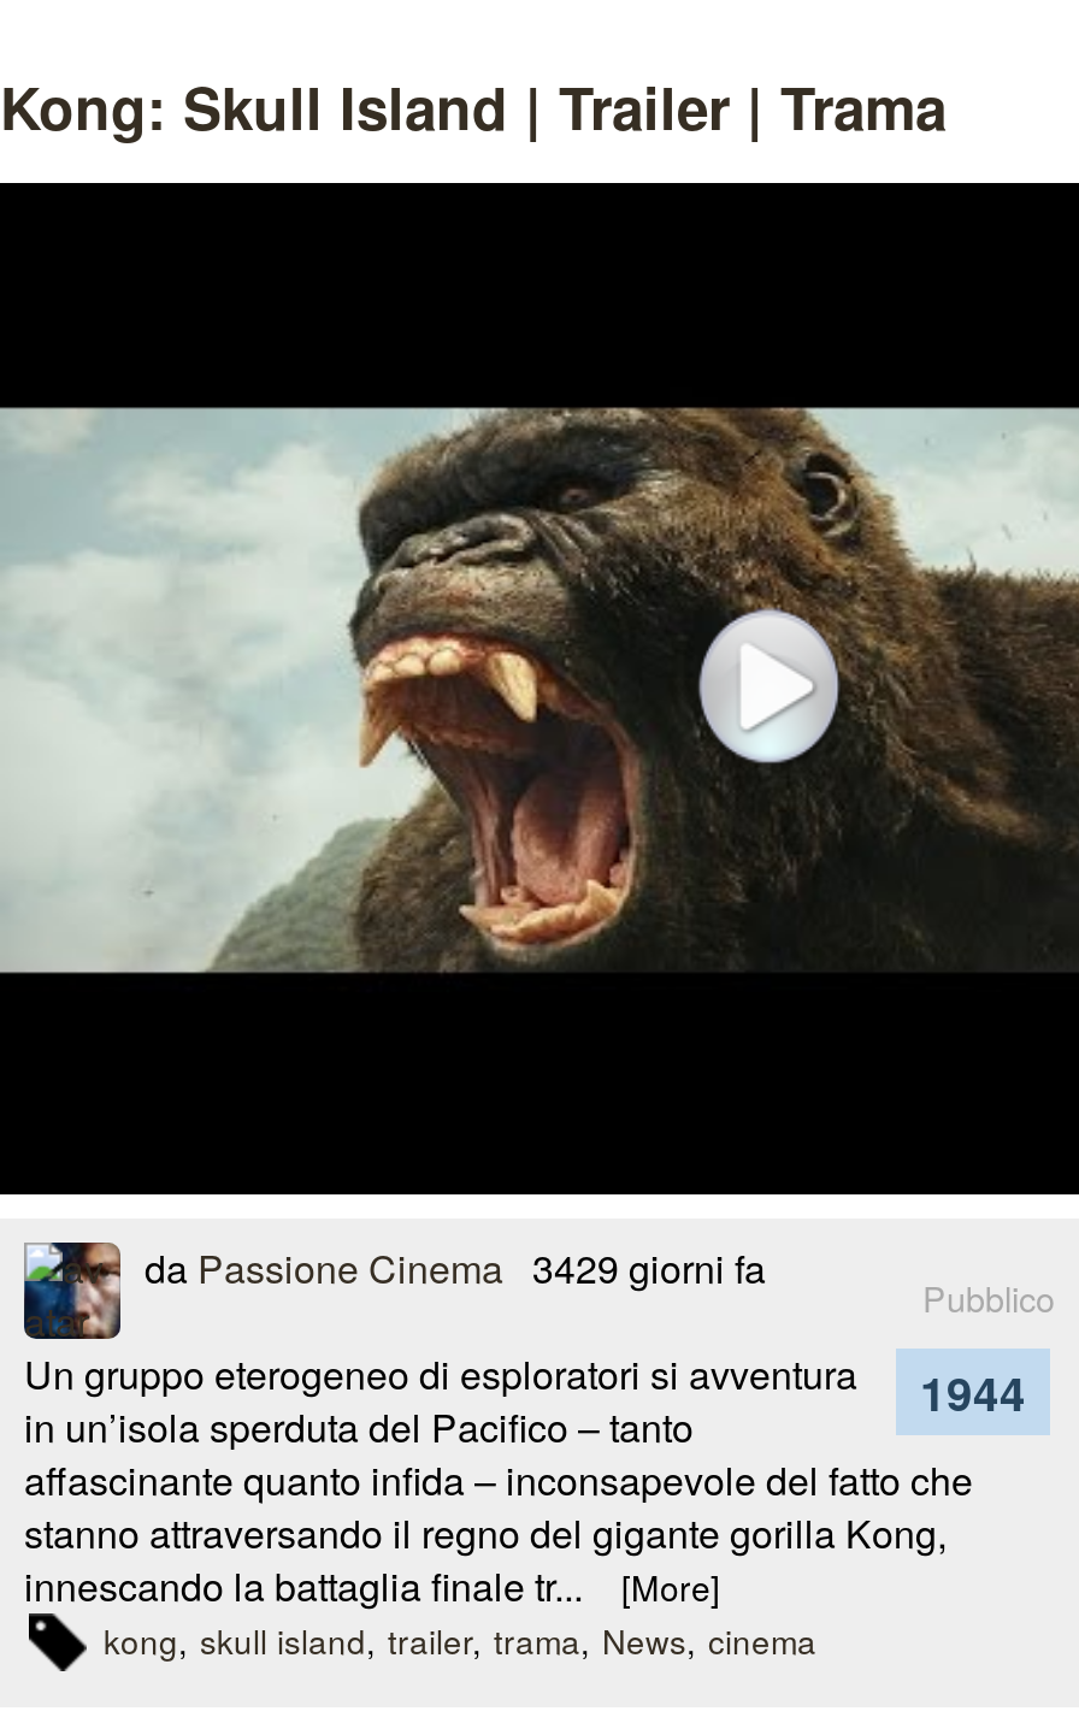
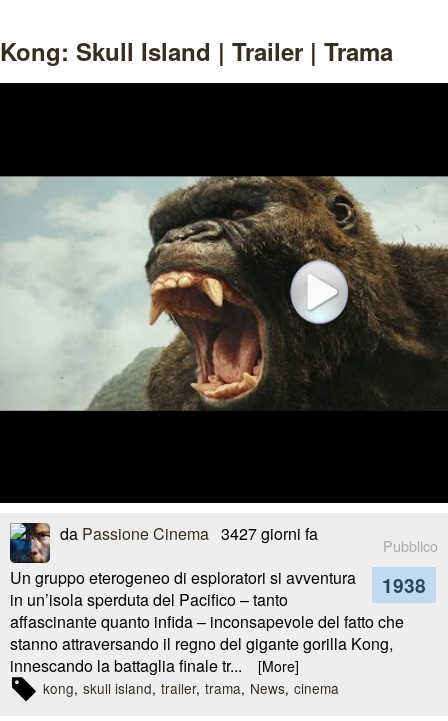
[145,1240,766,1296] da Passione Cinema 3429 giorni fa -> [60,522,318,545] da Passione Cinema 3427 giorni fa
[24,1346,1026,1426] Un gruppo eterogeneo di esploratori si avventura 1944 -> [10,566,426,599] Un gruppo eterogeneo di esploratori si avventura 1938

